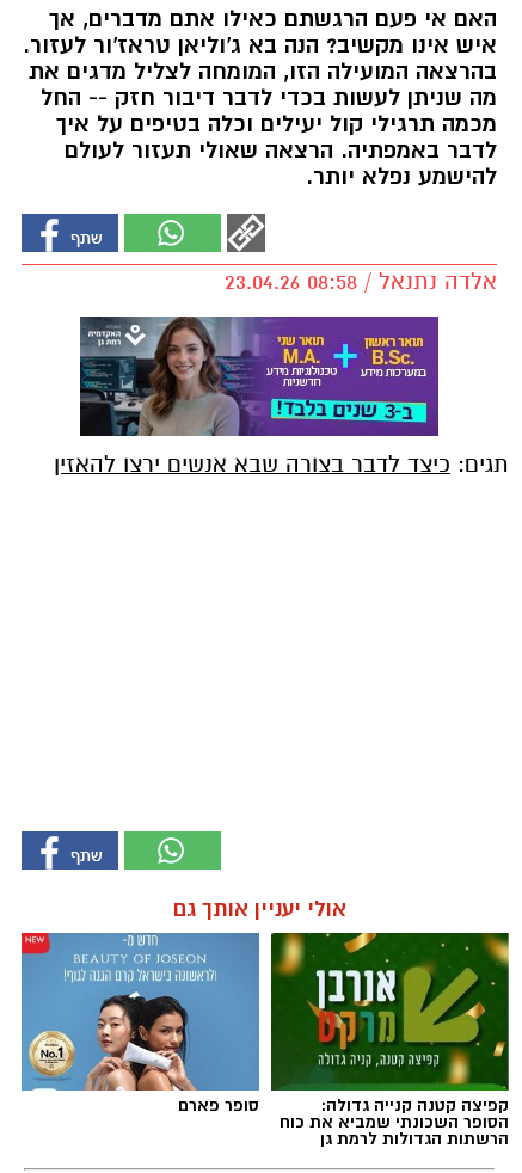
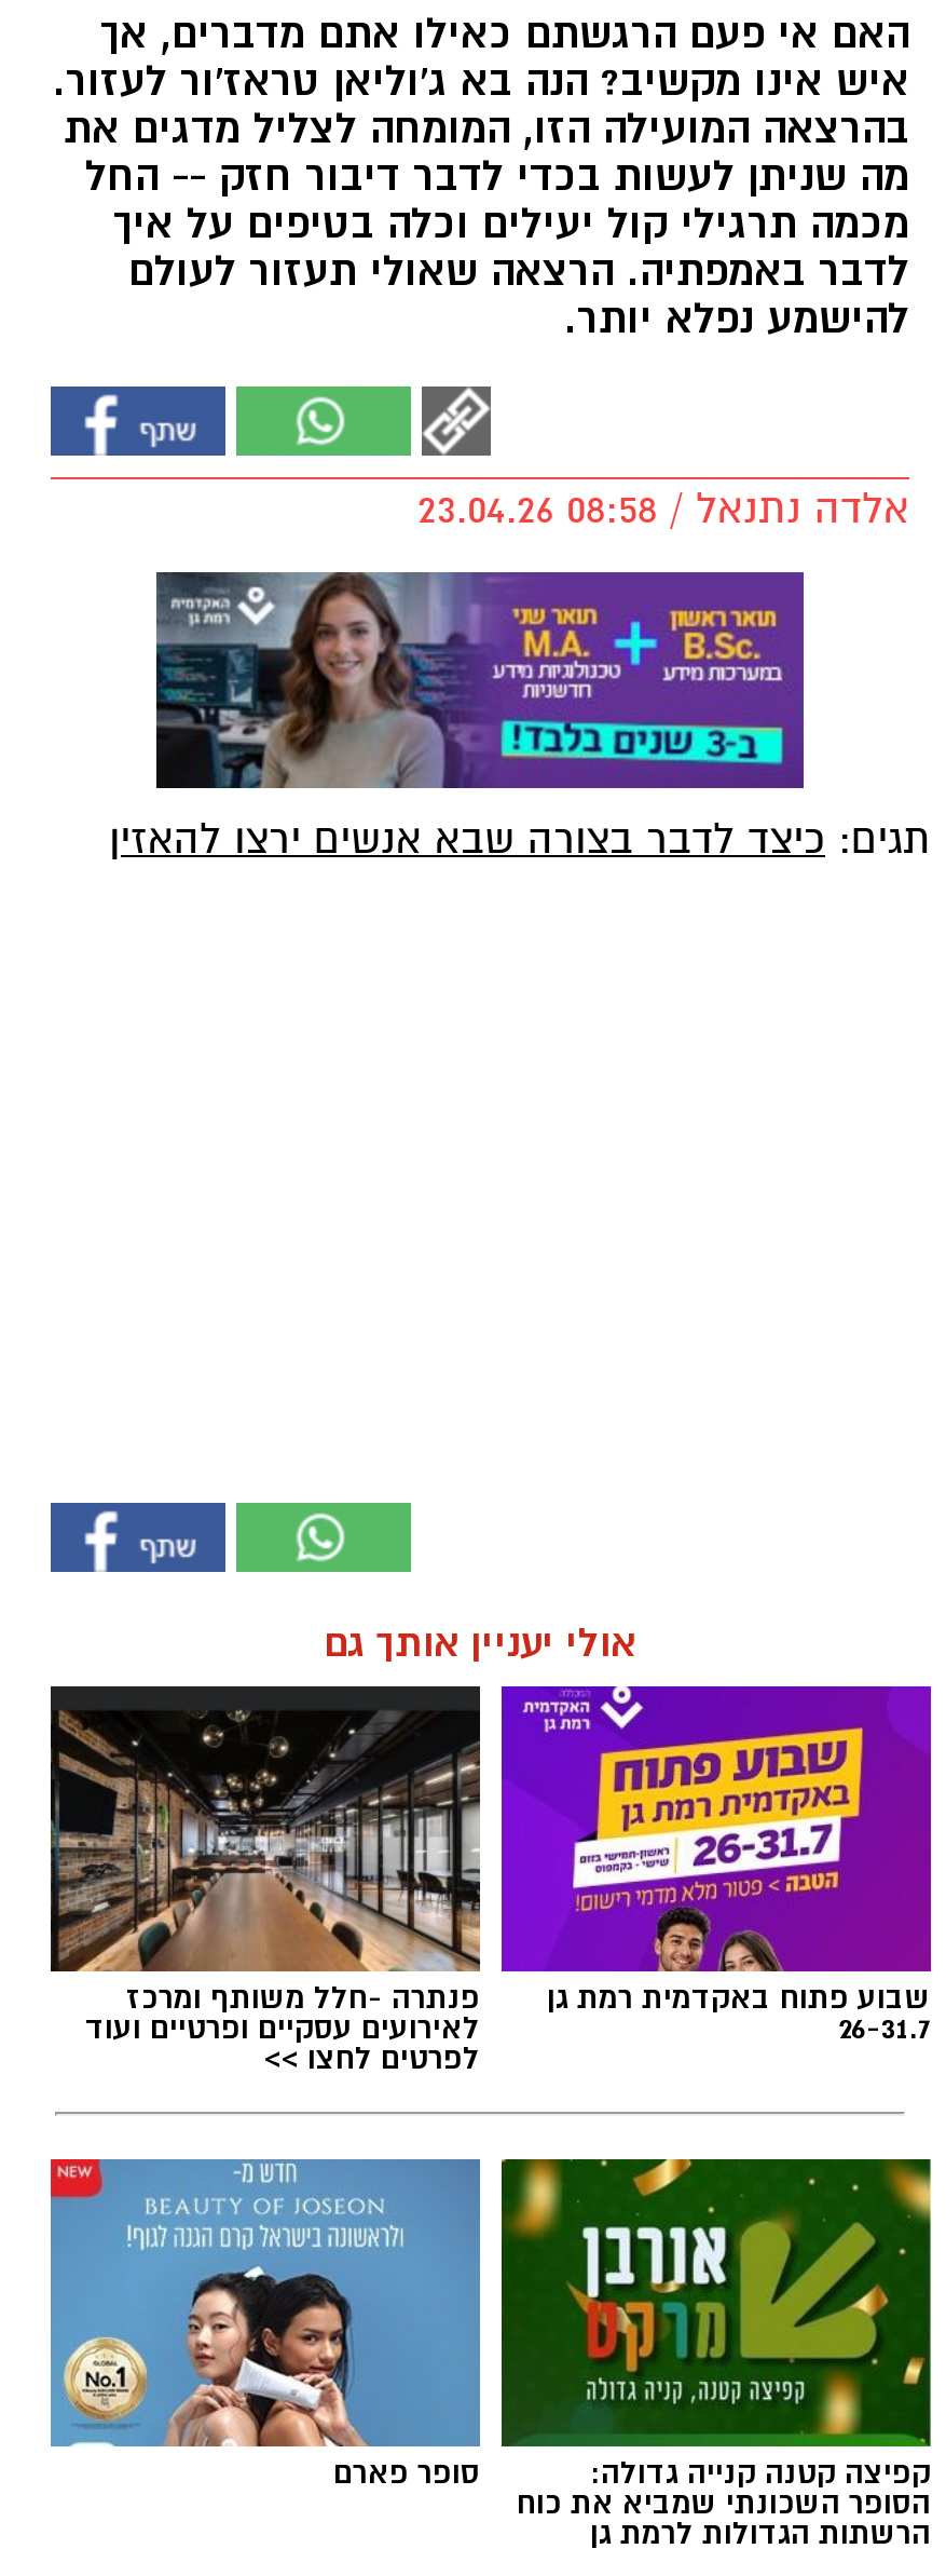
none -> [49,1684,482,2078] [image] | פנתרה -חלל משותף ומרכז | לאירועים עסקיים ופרטיים ועוד | לפרטים לחצו >>
none -> [499,1684,933,2047] [image] | שבוע פתוח באקדמית רמת גן | 26-31.7

